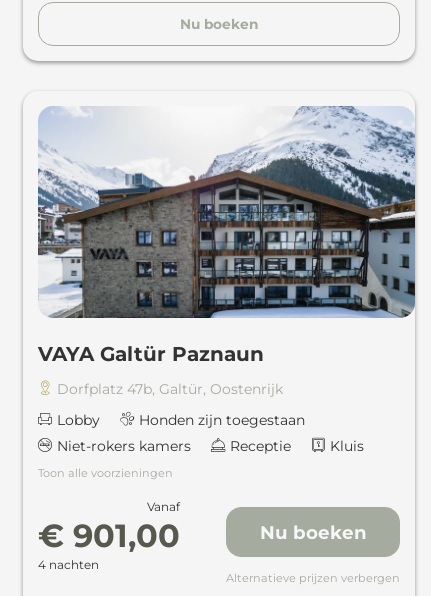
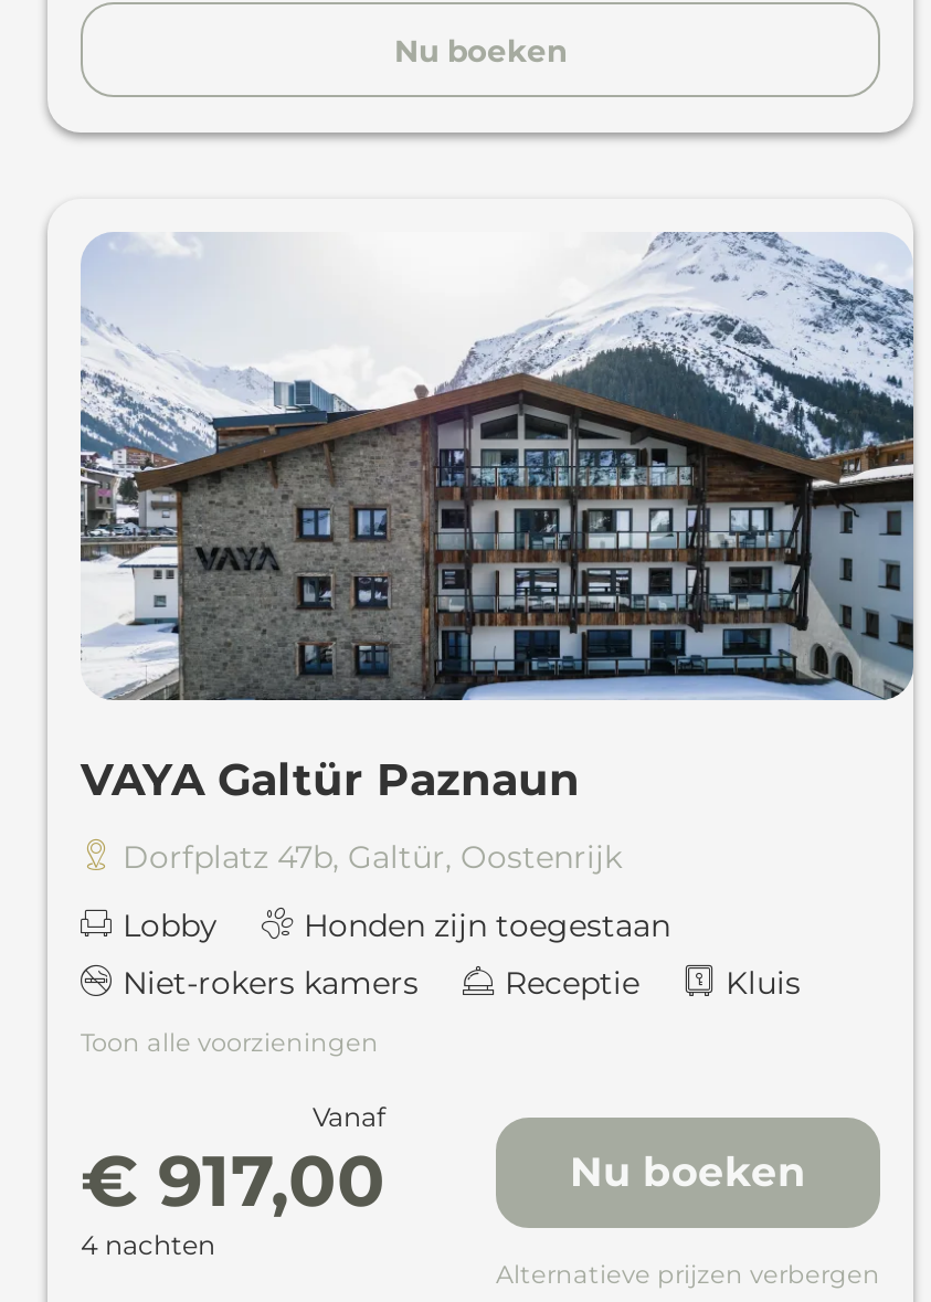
[38,516,180,555] € 901,00 -> [81,1138,385,1224] € 917,00

